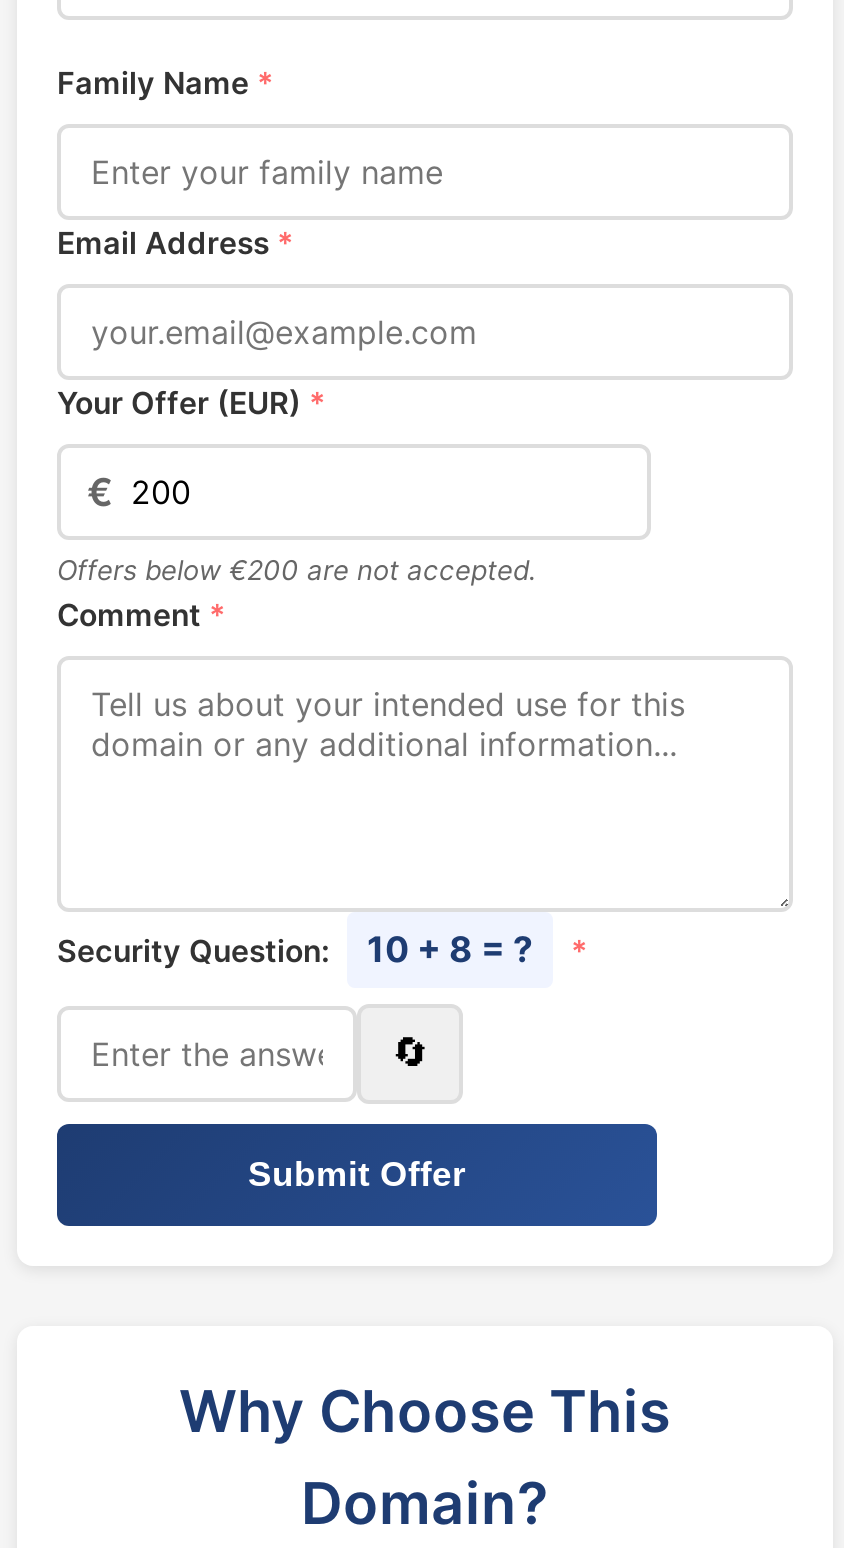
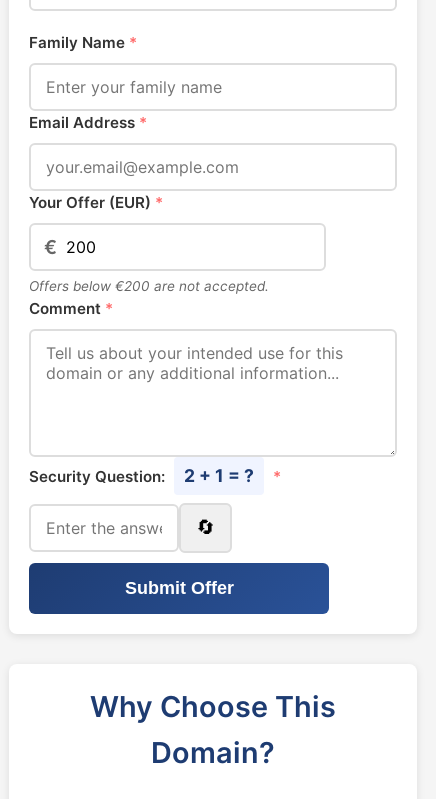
[367,928,533,970] 10 + 8 = ? -> [184,465,254,486] 2 + 1 = ?

